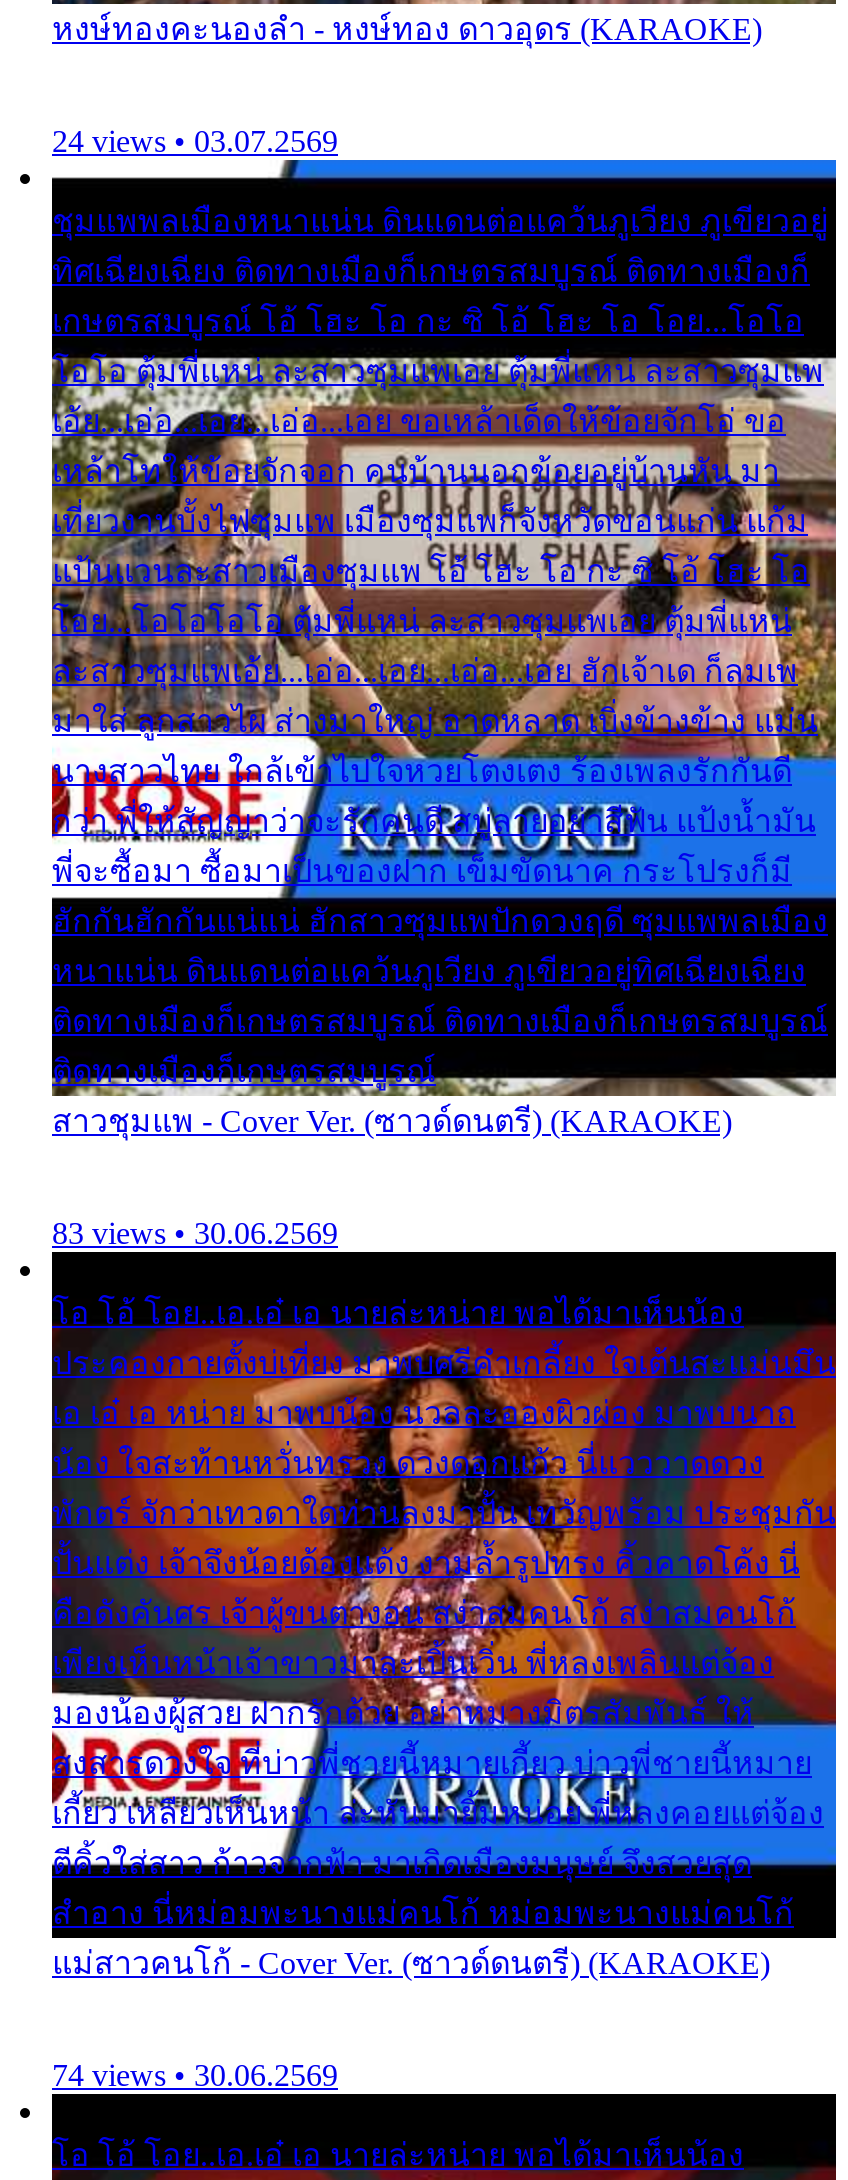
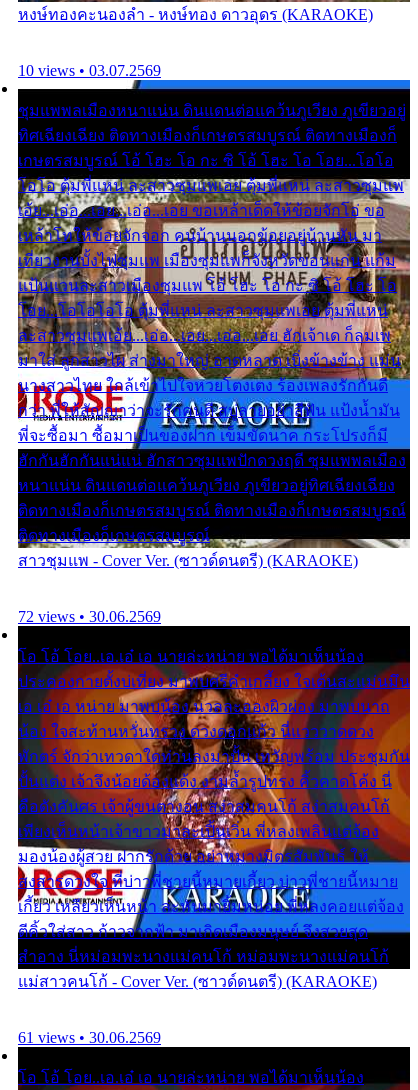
[52,124,338,158] 24 views • 03.07.2569 -> [18,62,161,79] 10 views • 03.07.2569
[52,1216,338,1250] 83 views • 30.06.2569 -> [18,608,161,625] 72 views • 30.06.2569
[52,2058,338,2092] 74 views • 30.06.2569 -> [18,1029,161,1046] 61 views • 30.06.2569

